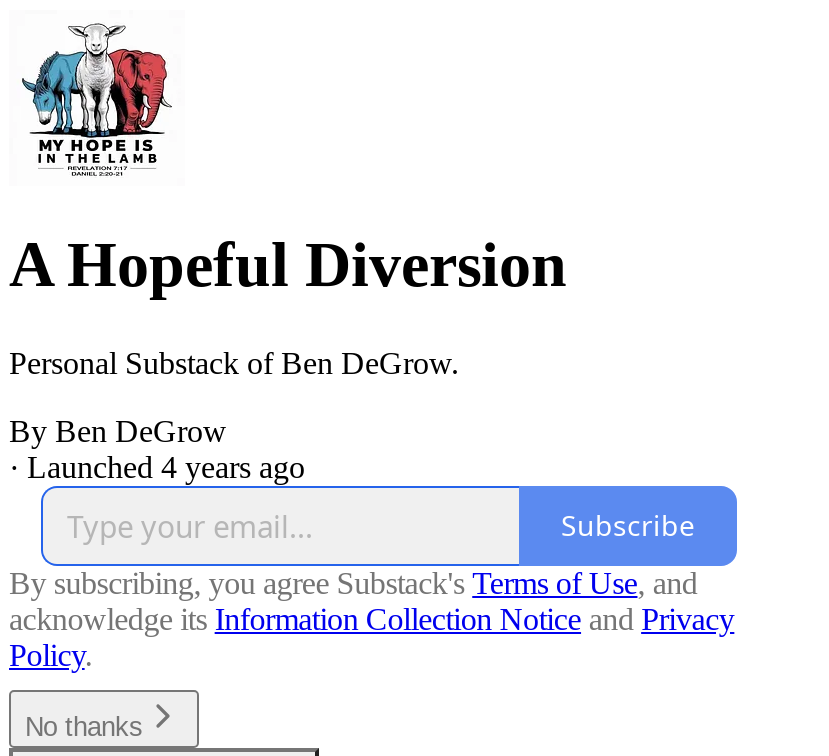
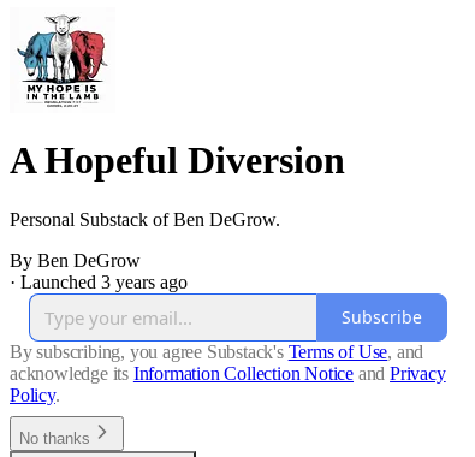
[9,450,305,484] · Launched 4 years ago -> [10,272,188,292] · Launched 3 years ago

